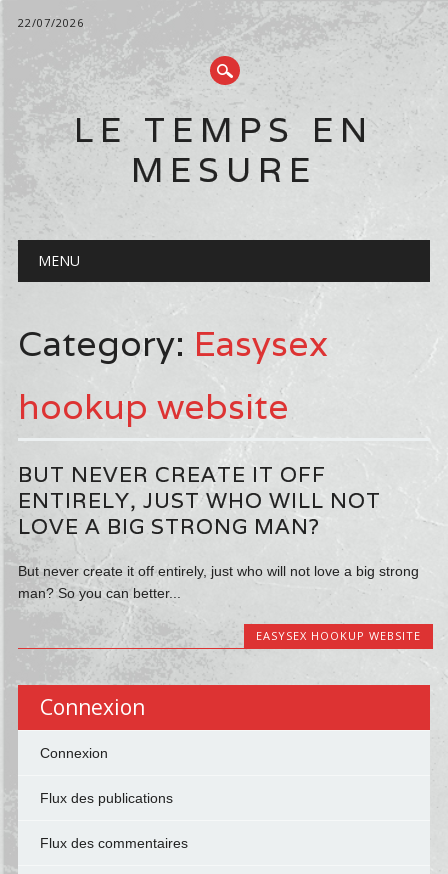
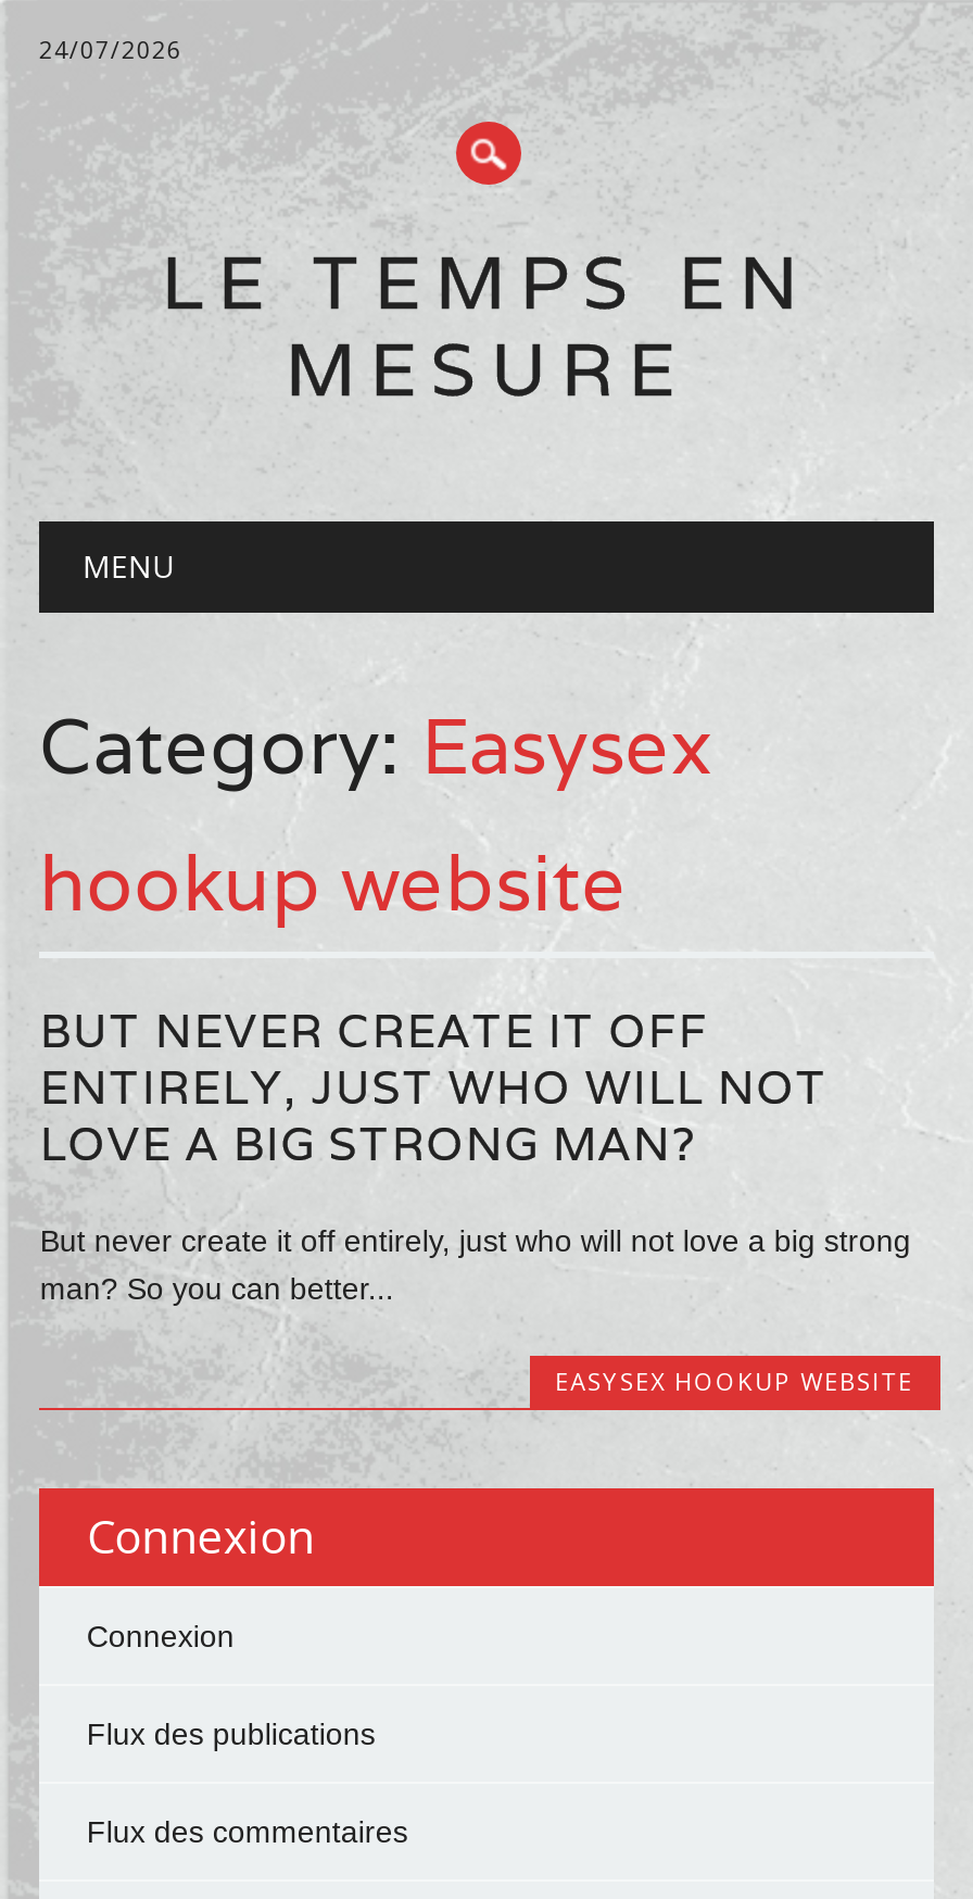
[18,15,84,30] 22/07/2026 -> [39,33,182,65] 24/07/2026

